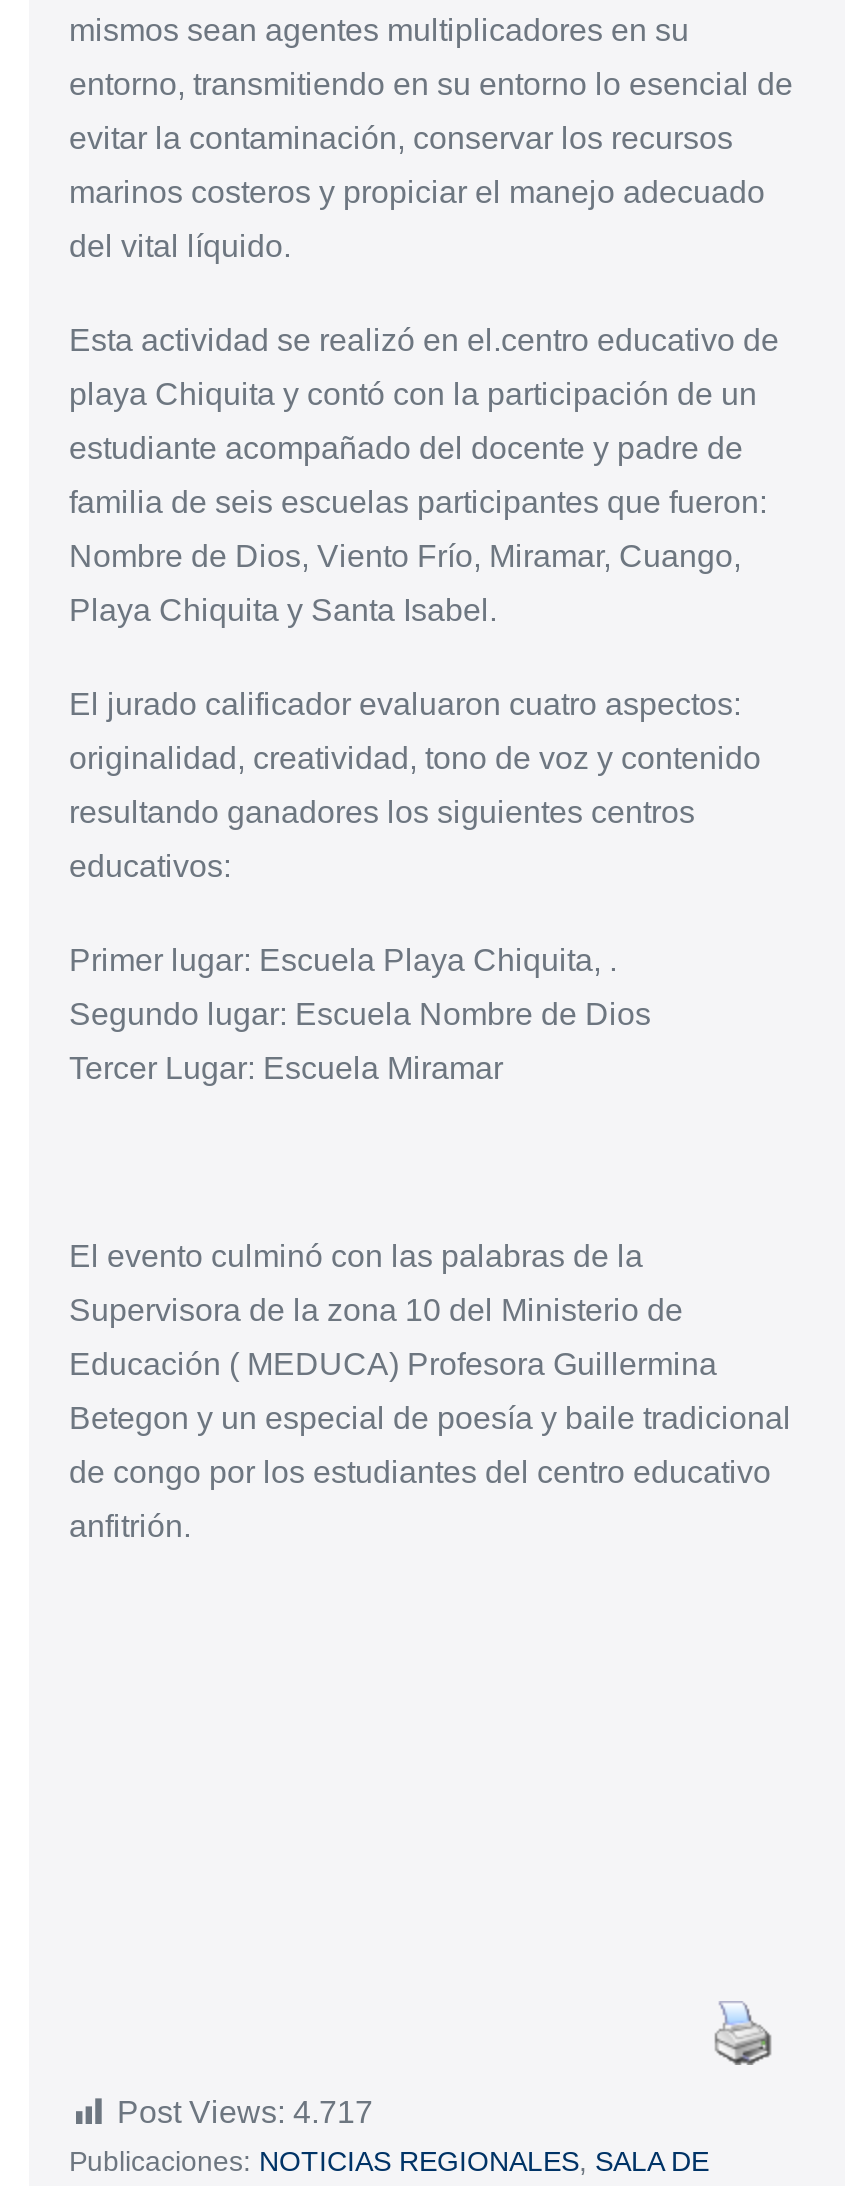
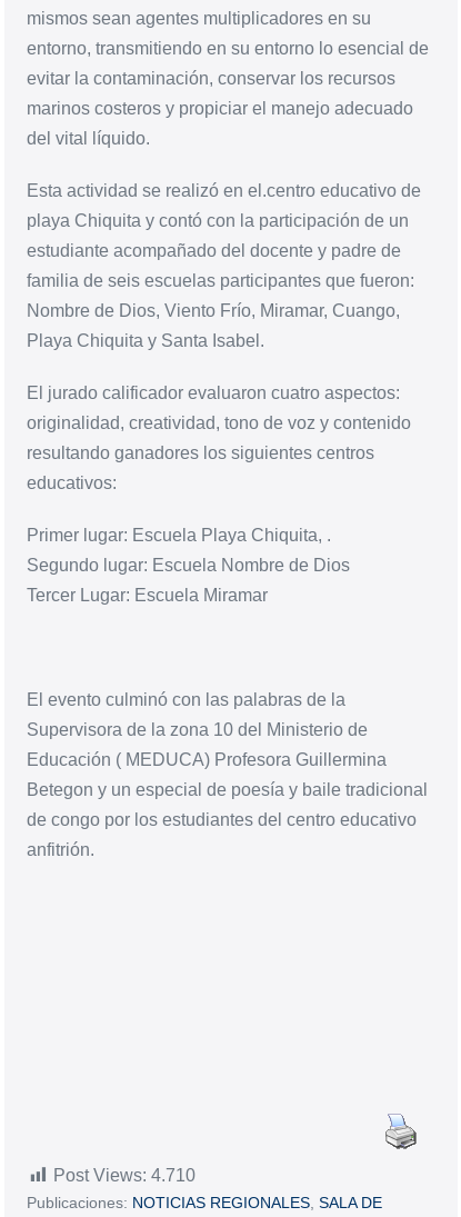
[117,2095,373,2129] Post Views: 4.717 -> [53,1166,196,1185] Post Views: 4.710

